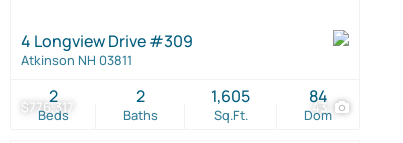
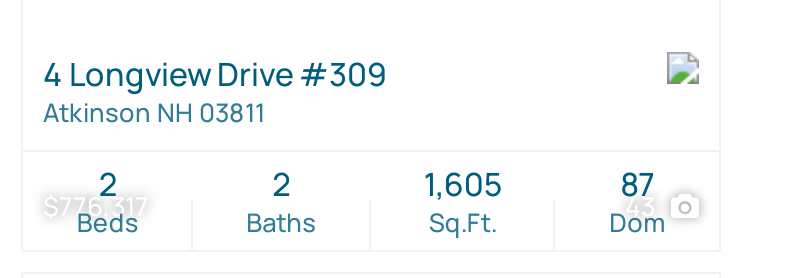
[309,85,328,107] 84 -> [620,162,654,206] 87

